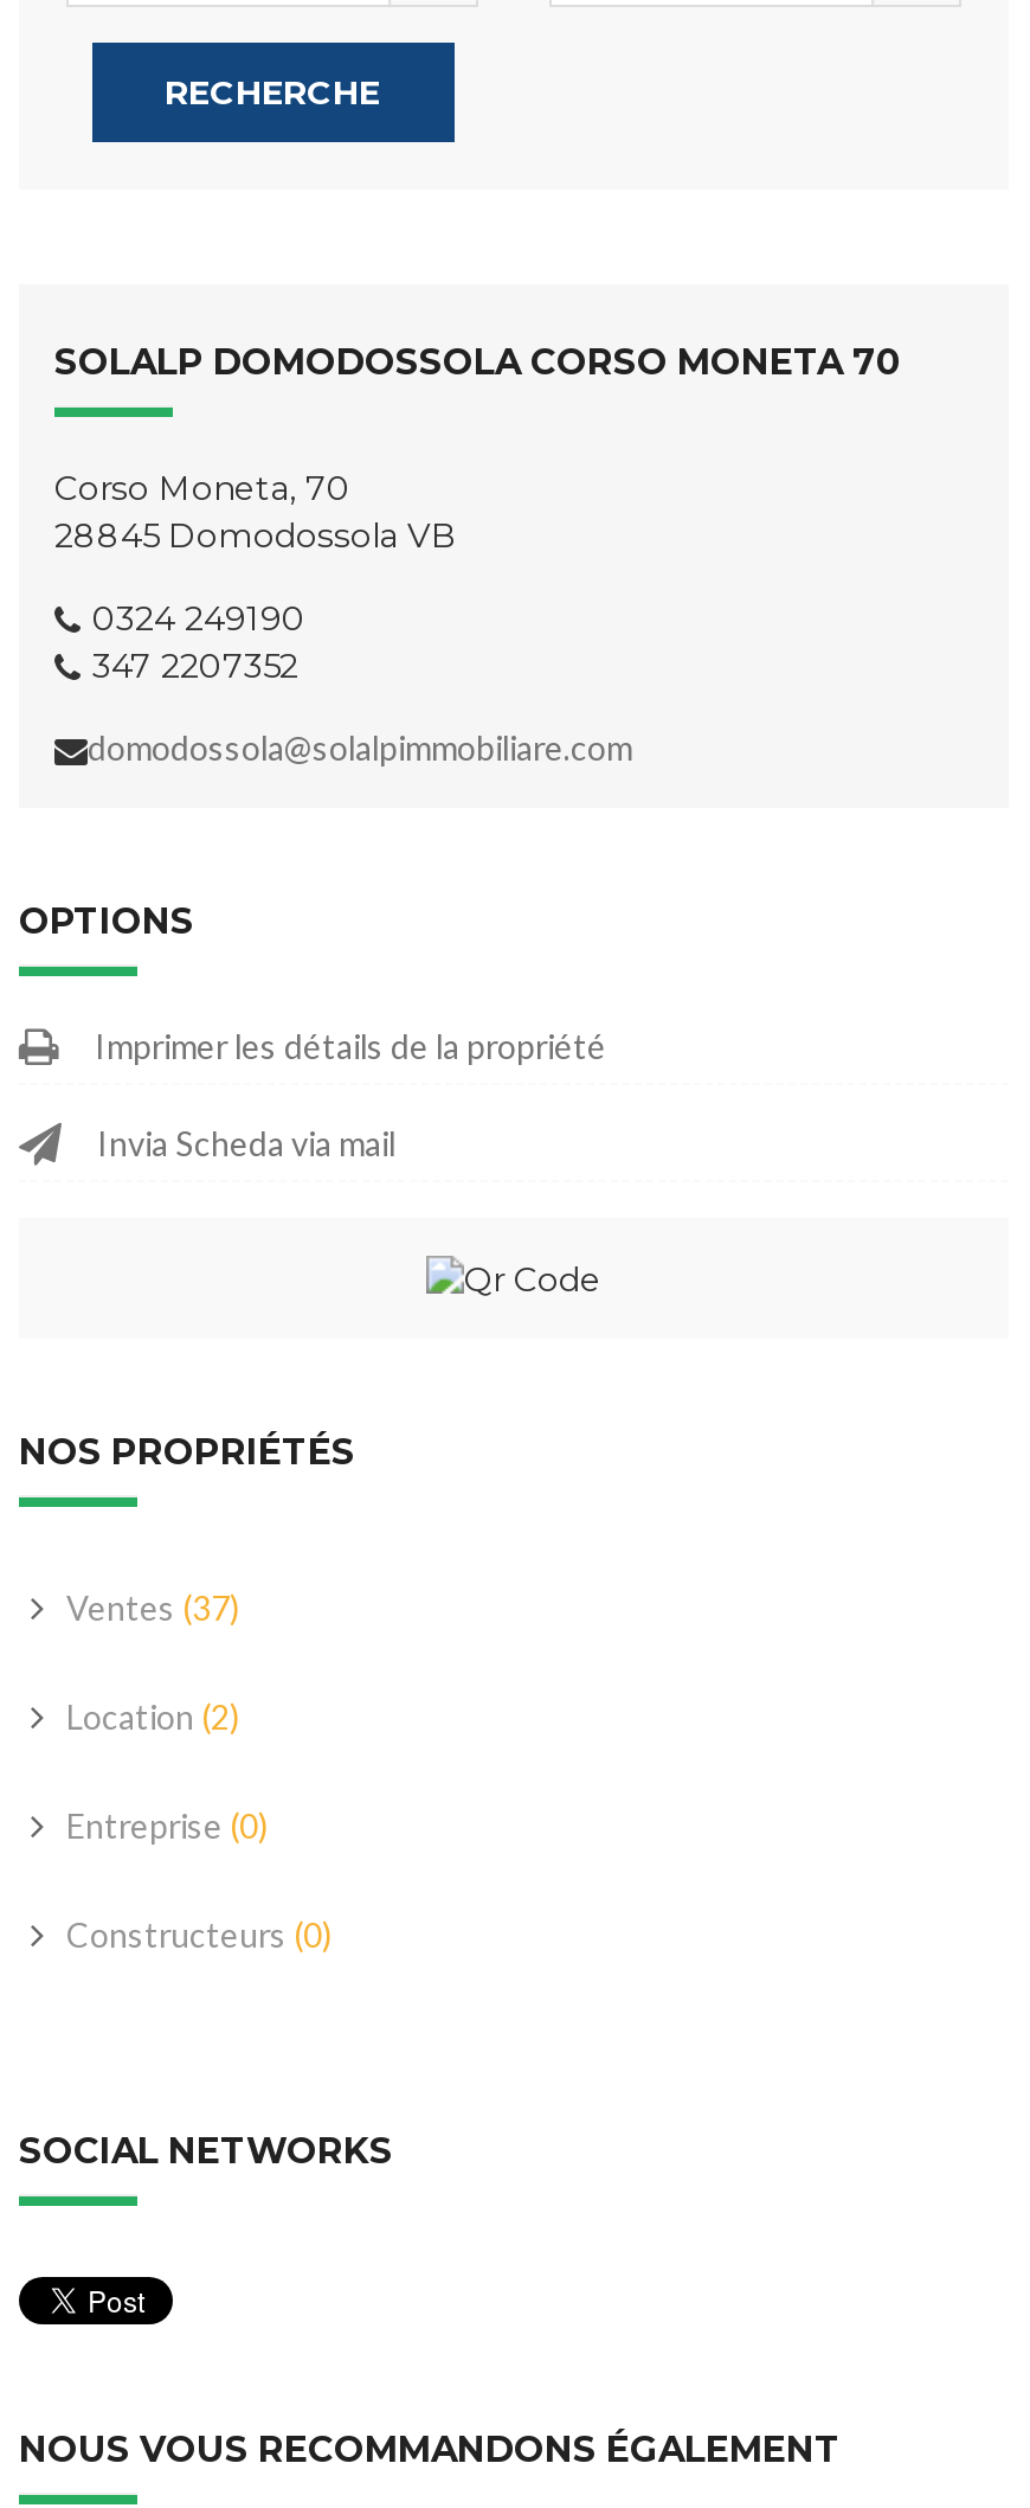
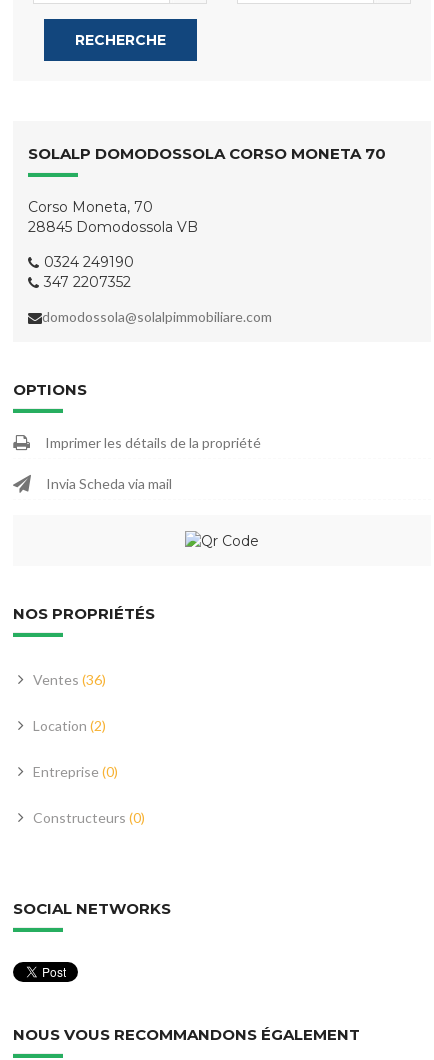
[66,1588,239,1628] Ventes (37) -> [33,671,106,688] Ventes (36)

